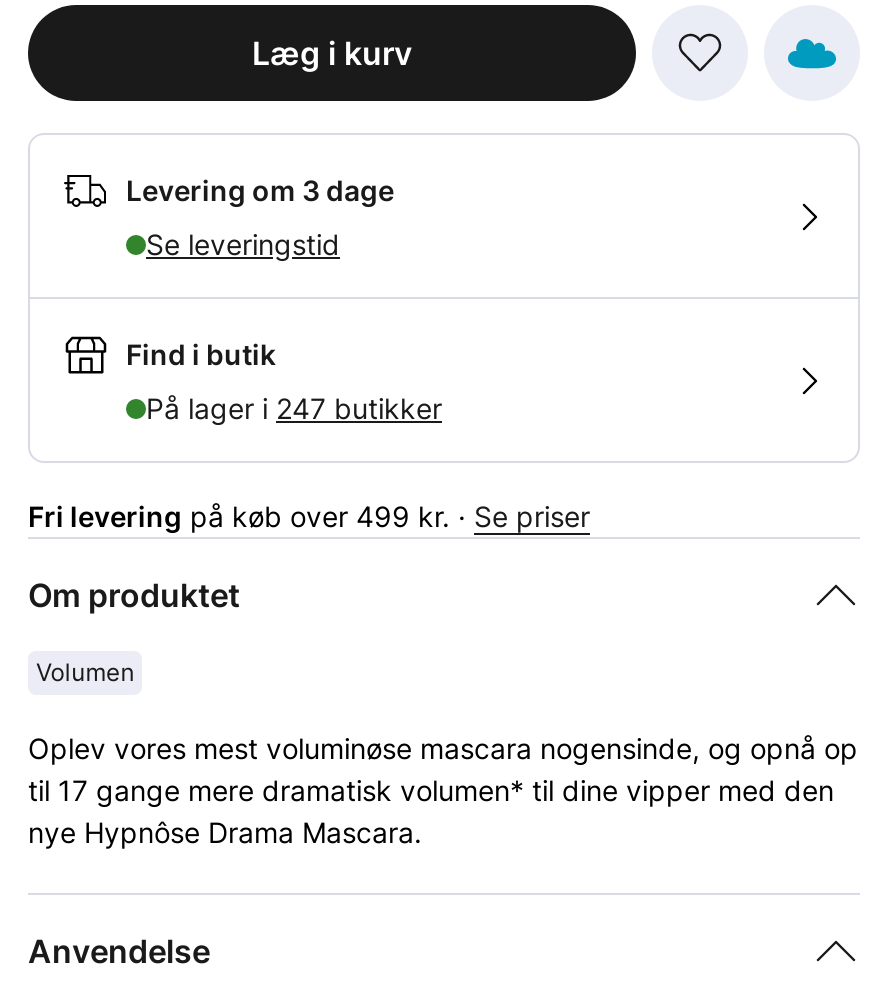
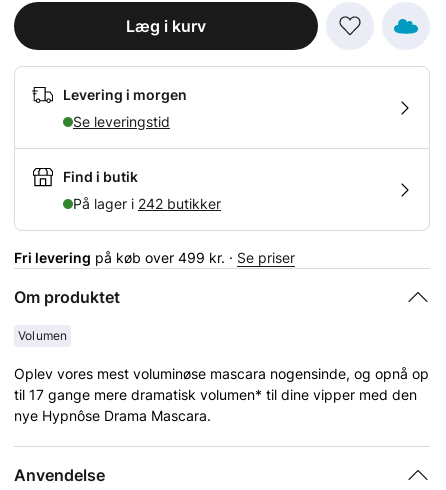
[126,173,394,207] Levering om 3 dage -> [63,86,187,103] Levering i morgen
[146,391,442,425] På lager i 247 butikker -> [73,195,221,212] På lager i 242 butikker

